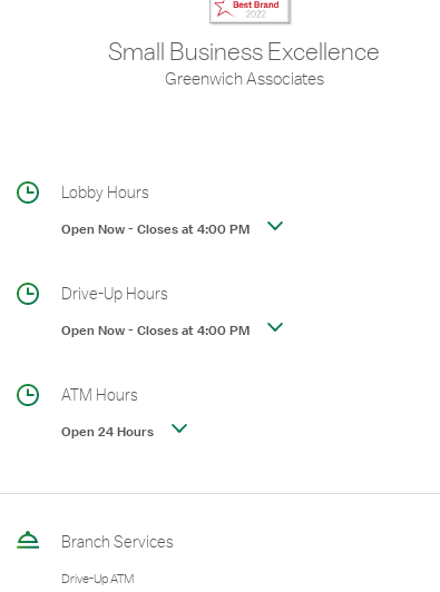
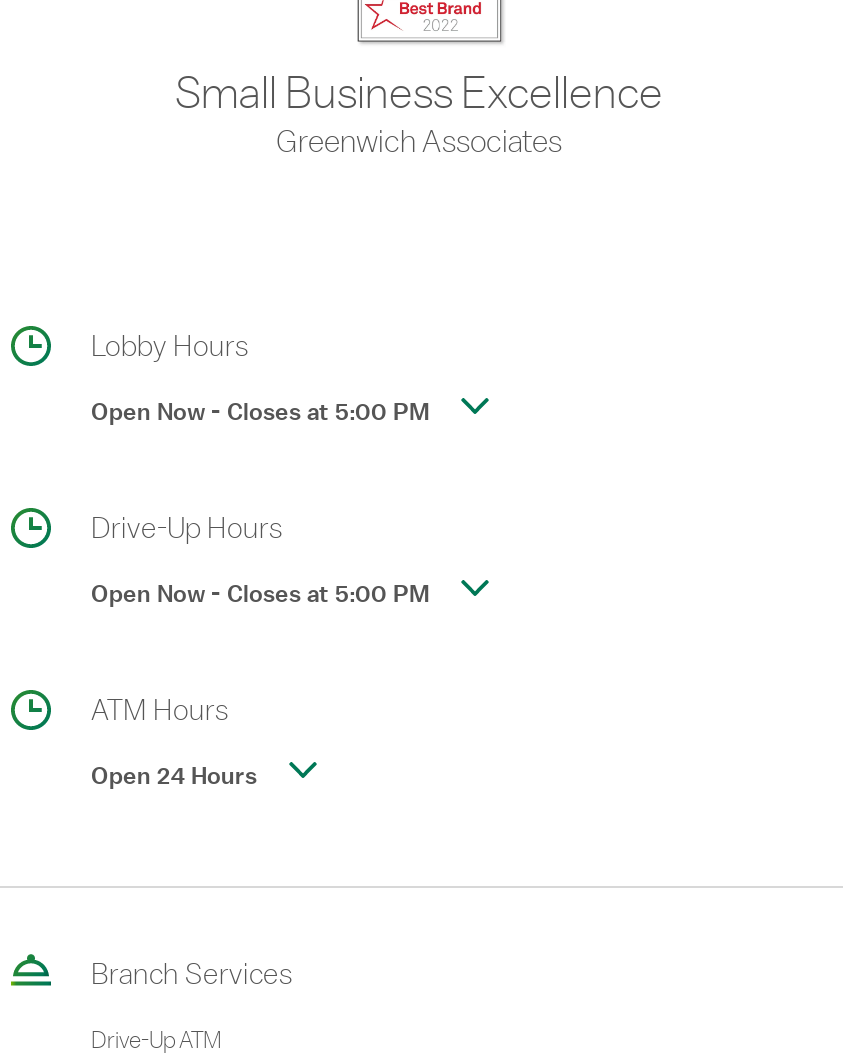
[61,220,250,238] Open Now - Closes at 4:00 PM -> [91,396,429,428] Open Now - Closes at 5:00 PM
[61,322,250,339] Open Now - Closes at 4:00 PM -> [91,578,429,610] Open Now - Closes at 5:00 PM

